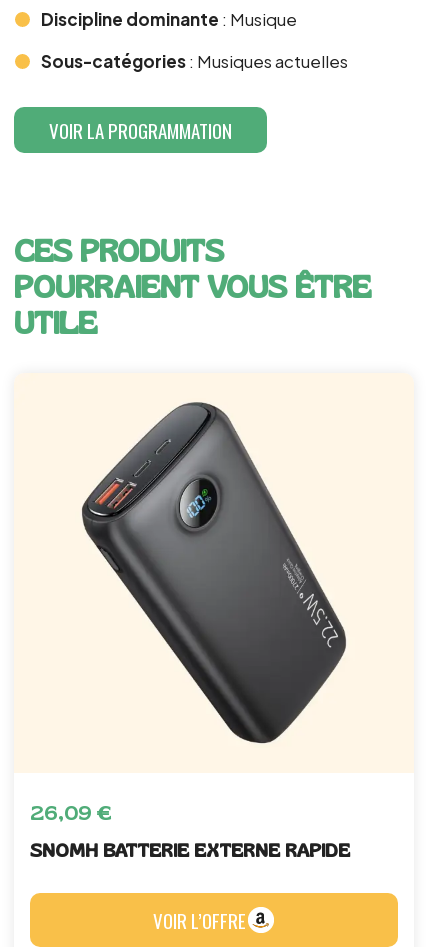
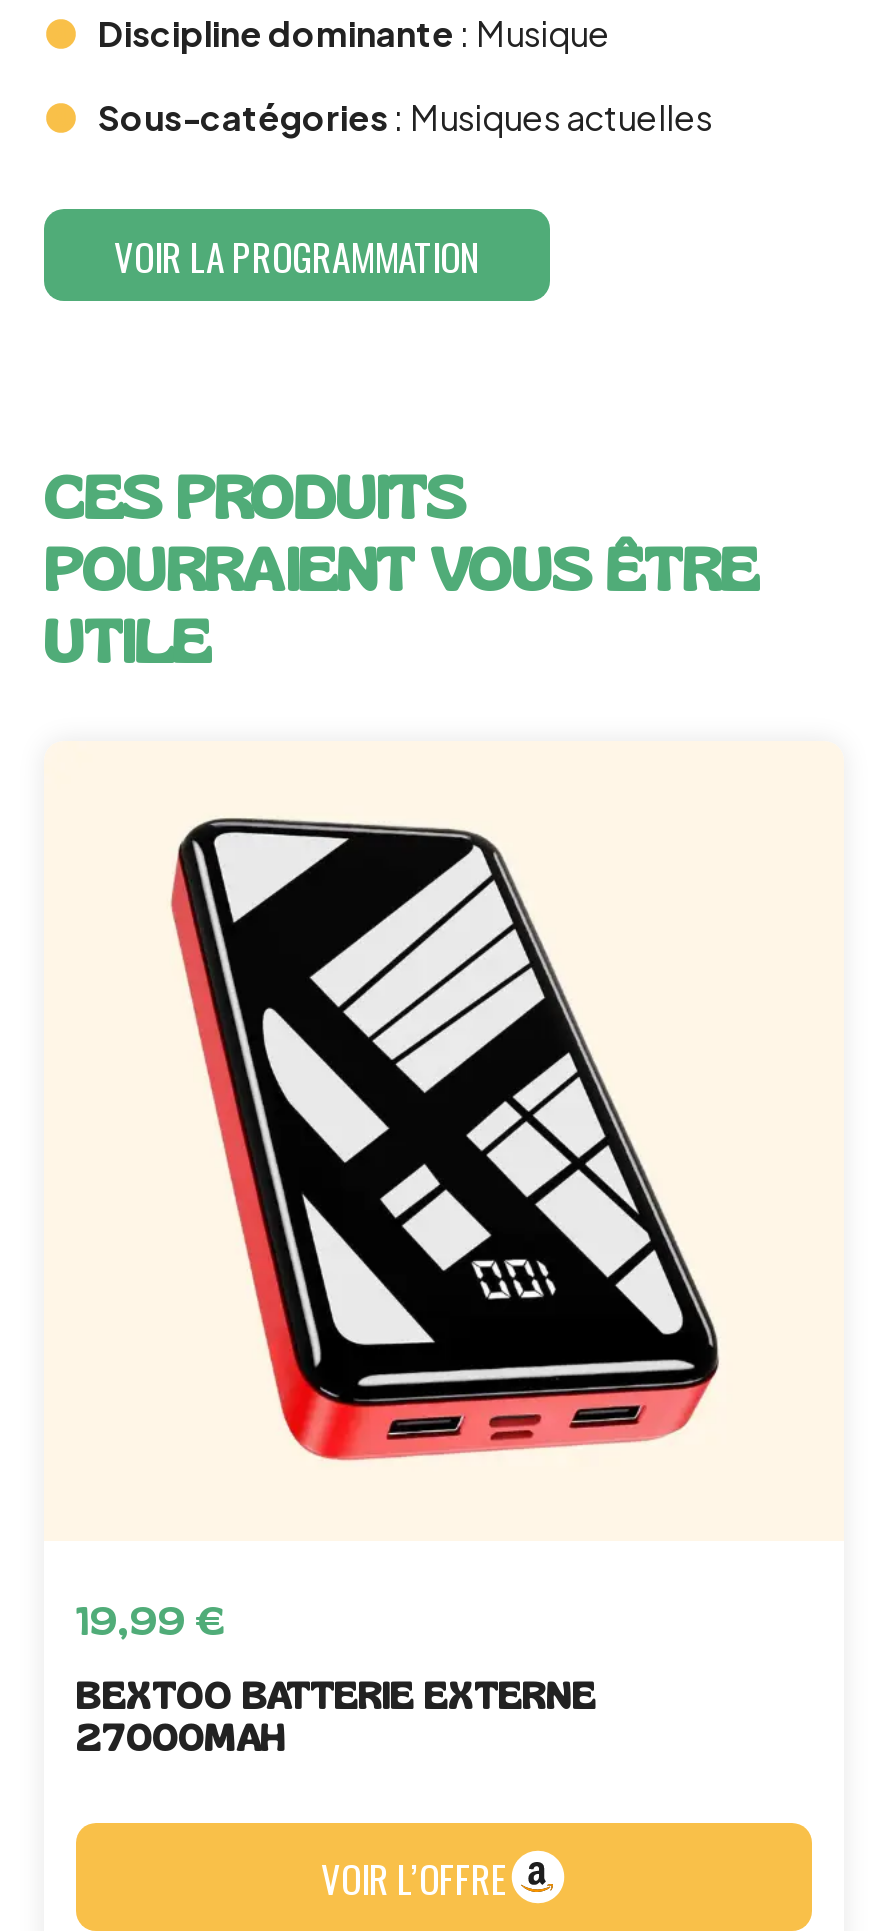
[79,401,349,744] [image] -> [170,817,720,1481] [image]
[30,801,112,825] 26,09 € -> [76,1597,226,1645] 19,99 €
[30,840,350,861] SNOMH BATTERIE EXTERNE RAPIDE -> [76,1675,596,1759] BEXTOO BATTERIE EXTERNE | 27000MAH

